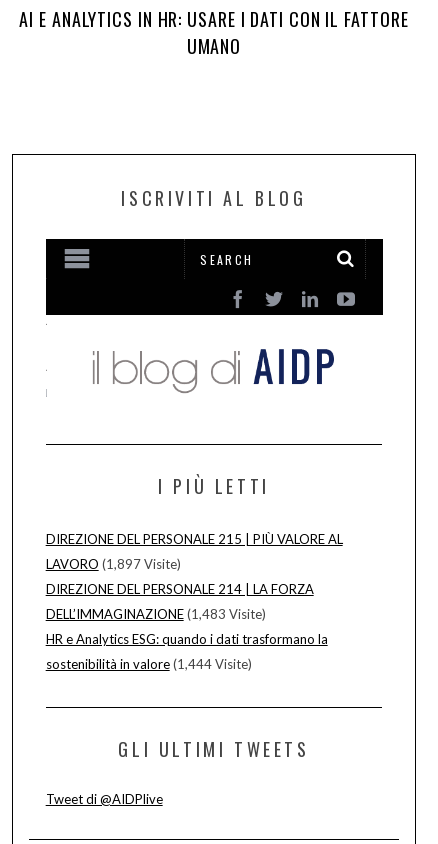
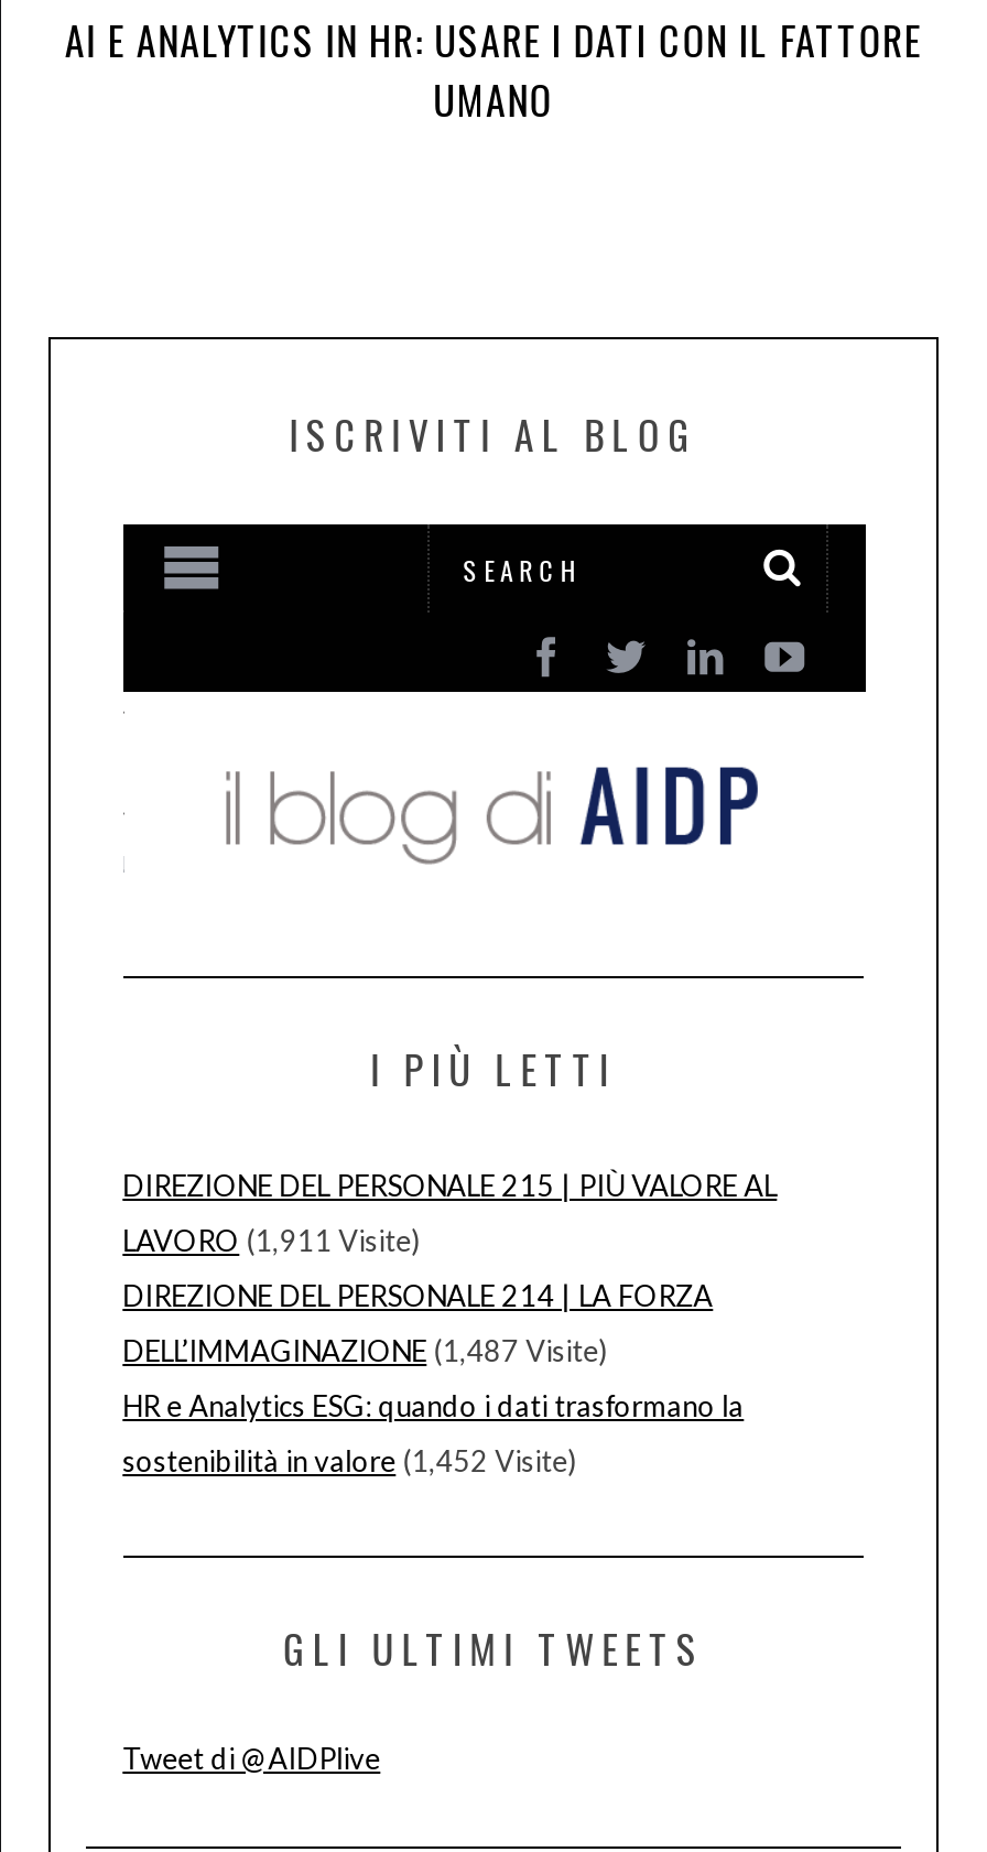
[46,556,181,572] LAVORO (1,897 Visite) -> [123,1223,420,1258] LAVORO (1,911 Visite)
[46,606,266,622] DELL’IMMAGINAZIONE (1,483 Visite) -> [123,1333,607,1368] DELL’IMMAGINAZIONE (1,487 Visite)
[46,656,252,672] sostenibilità in valore (1,444 Visite) -> [123,1443,577,1478] sostenibilità in valore (1,452 Visite)

